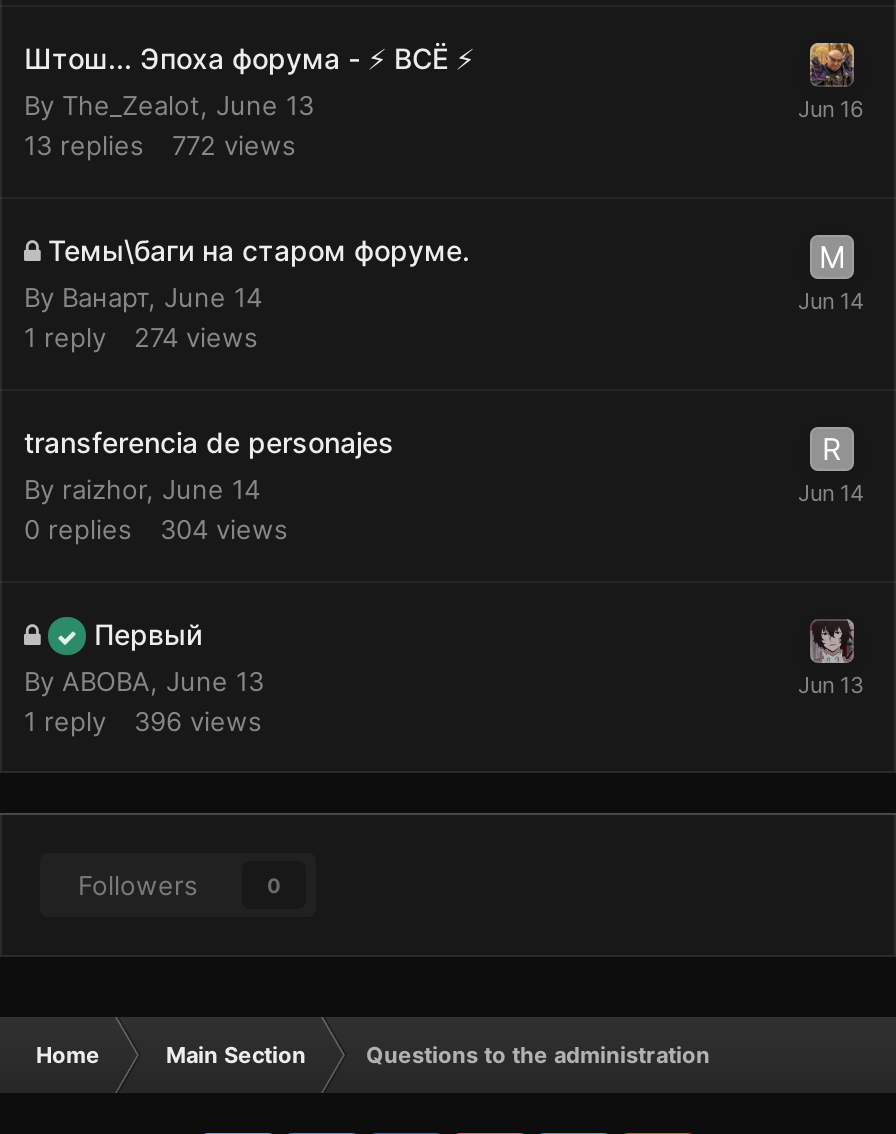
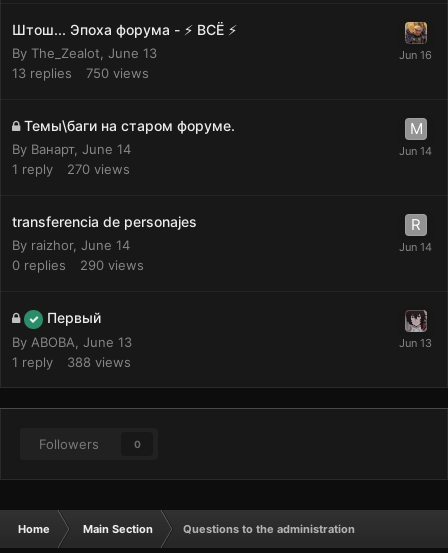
[24,128,296,160] 13 replies 772 views -> [12,65,149,81] 13 replies 750 views
[24,320,258,352] 1 reply 274 views -> [12,161,130,177] 1 reply 270 views
[24,512,288,544] 0 replies 304 views -> [12,257,144,273] 0 replies 290 views
[24,705,262,737] 1 reply 396 views -> [12,353,131,369] 1 reply 388 views

